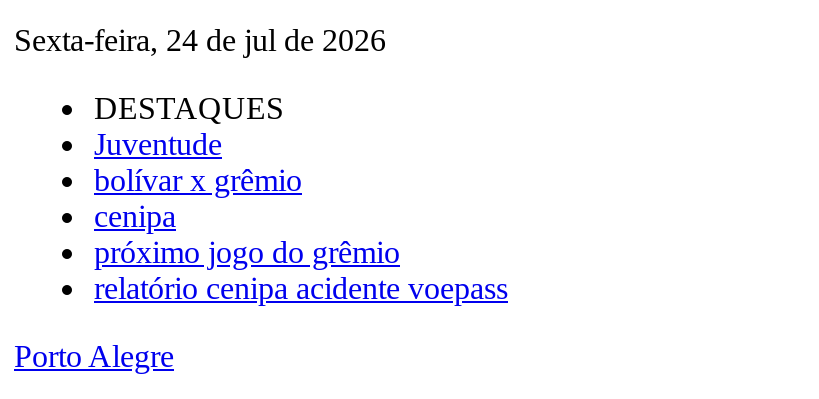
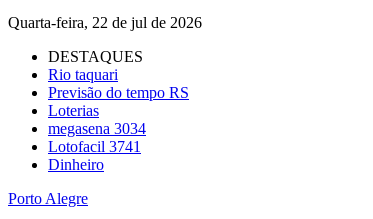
[14,23,386,57] Sexta-feira, 24 de jul de 2026 -> [8,14,202,31] Quarta-feira, 22 de jul de 2026
[94,127,508,305] Juventude | bolívar x grêmio | cenipa | próximo jogo do grêmio | relatório cenipa acidente voepass -> [48,66,189,173] Rio taquari | Previsão do tempo RS | Loterias | megasena 3034 | Lotofacil 3741 | Dinheiro

